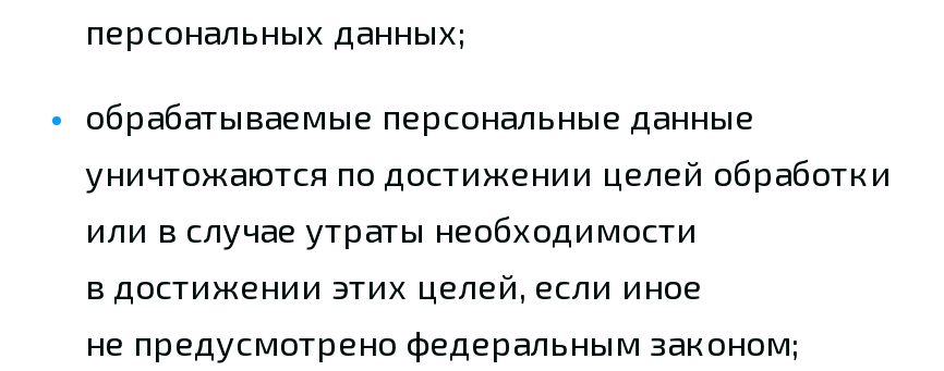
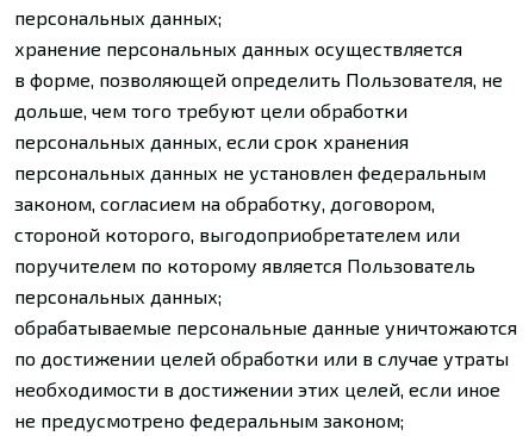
[85,95,892,306] обрабатываемые персональные данные | уничтожаются по достижении целей обработки | или в случае утраты необходимости | в достижении этих целей, если иное -> [14,37,517,400] хранение персональных данных осуществляется | в форме, позволяющей определить Пользователя, не | дольше, чем того требуют цели обработки | персональных данных, если срок хранения | персональных данных не установлен федеральным | законом, согласием на обработку, договором, | стороной которого, выгодоприобретателем или | поручителем по которому является Пользователь | персональных данных; | обрабатываемые персональные данные уничтожаются | по достижении целей обработки или в случае утраты | необходимости в достижении этих целей, если иное

